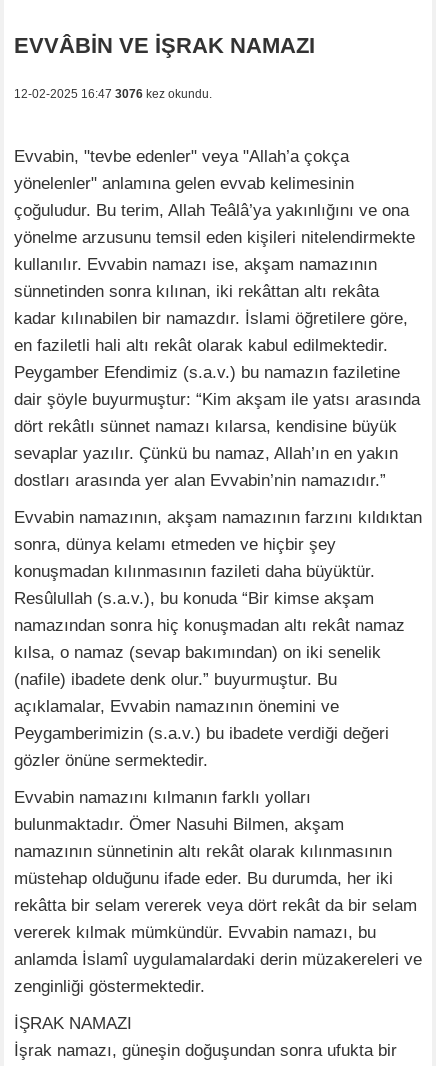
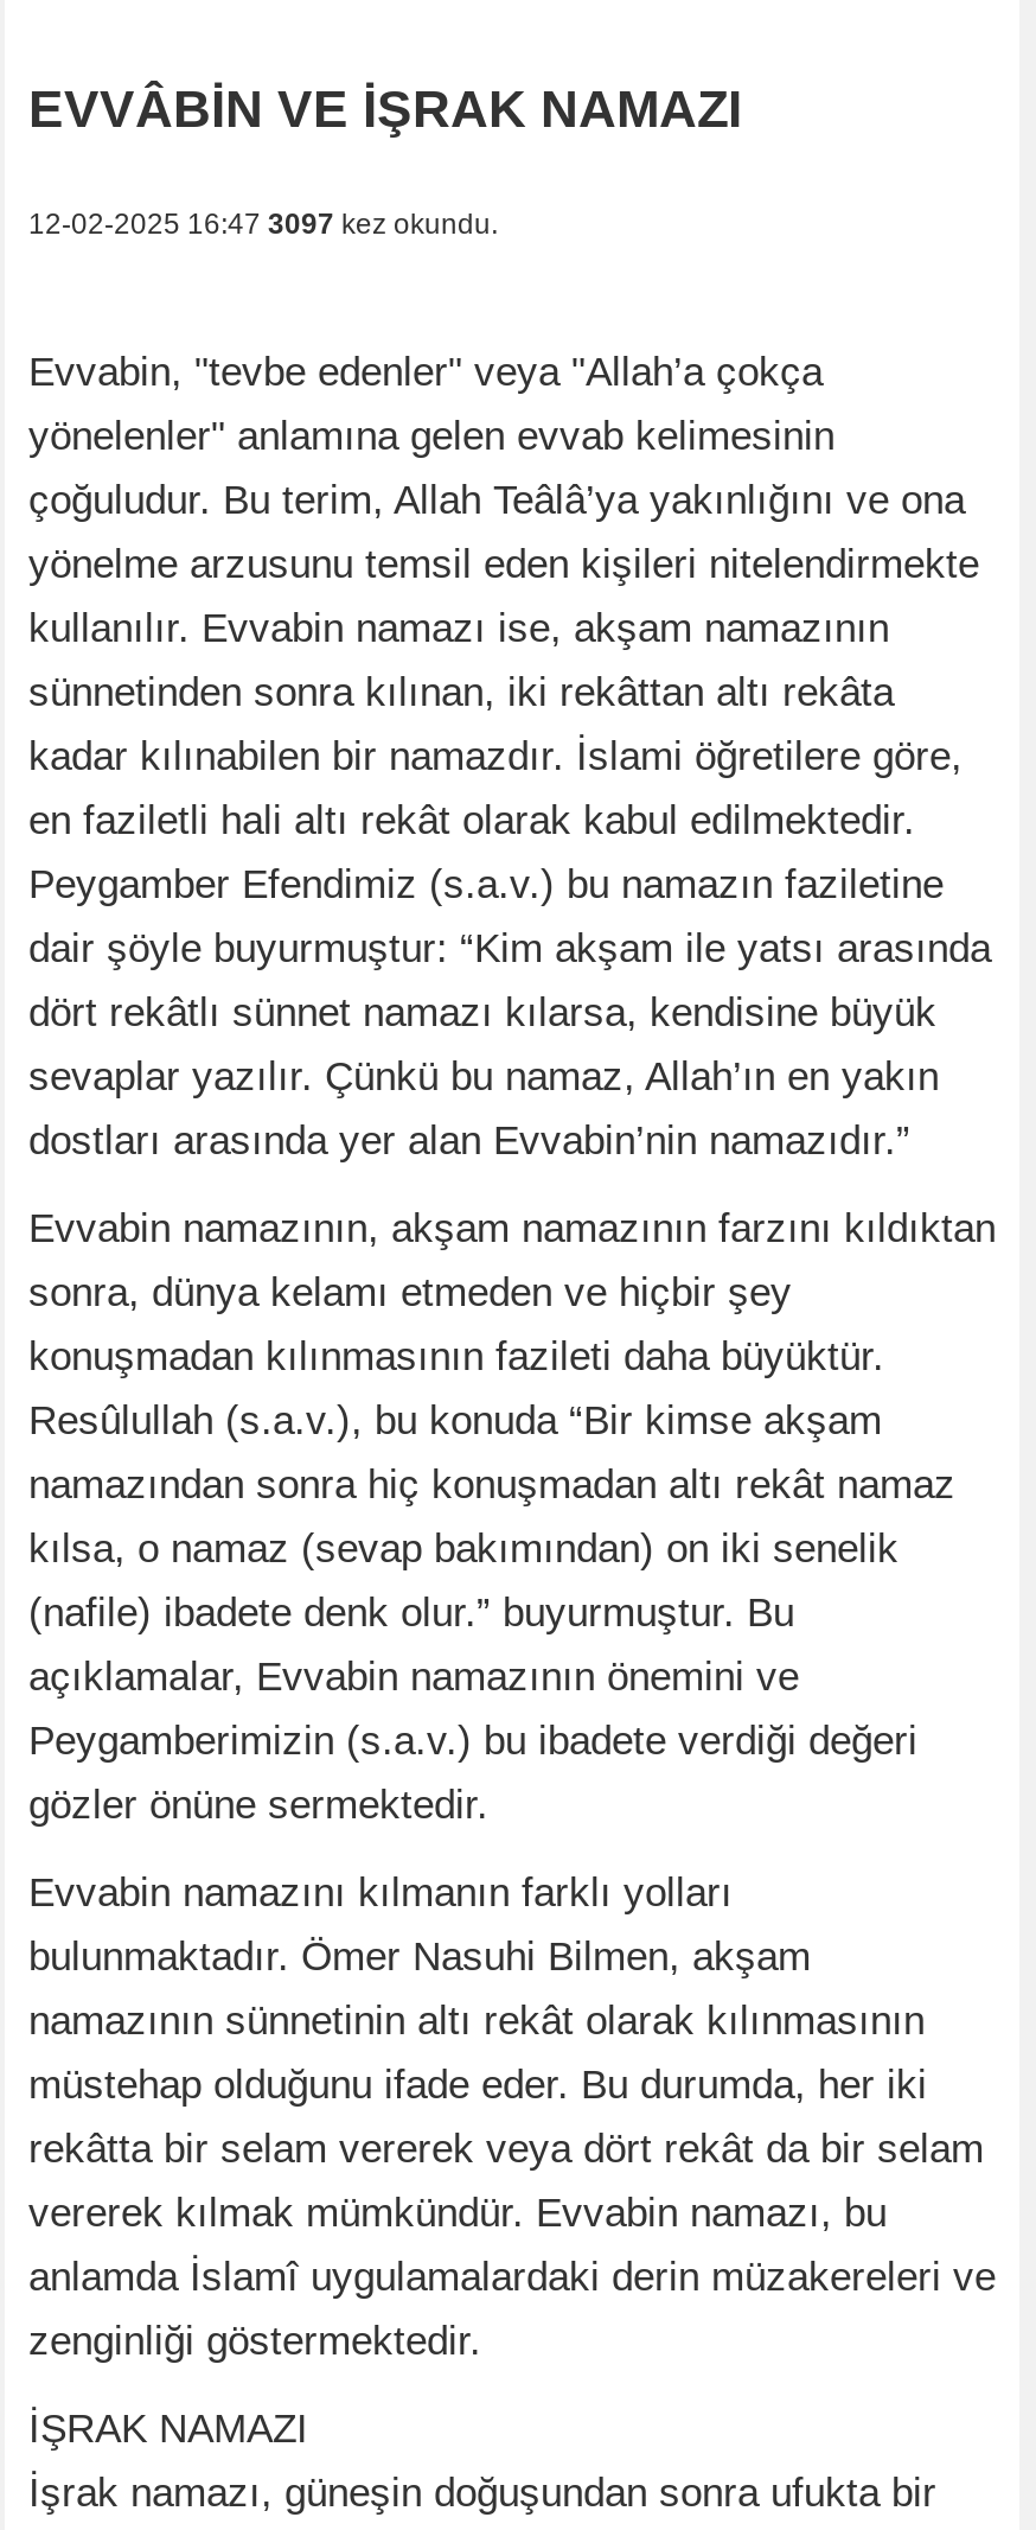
[14,87,212,101] 12-02-2025 16:47 3076 kez okundu. -> [28,208,498,241] 12-02-2025 16:47 3097 kez okundu.

